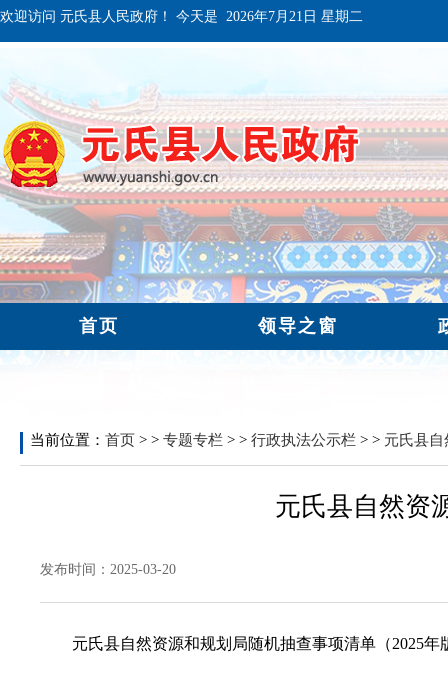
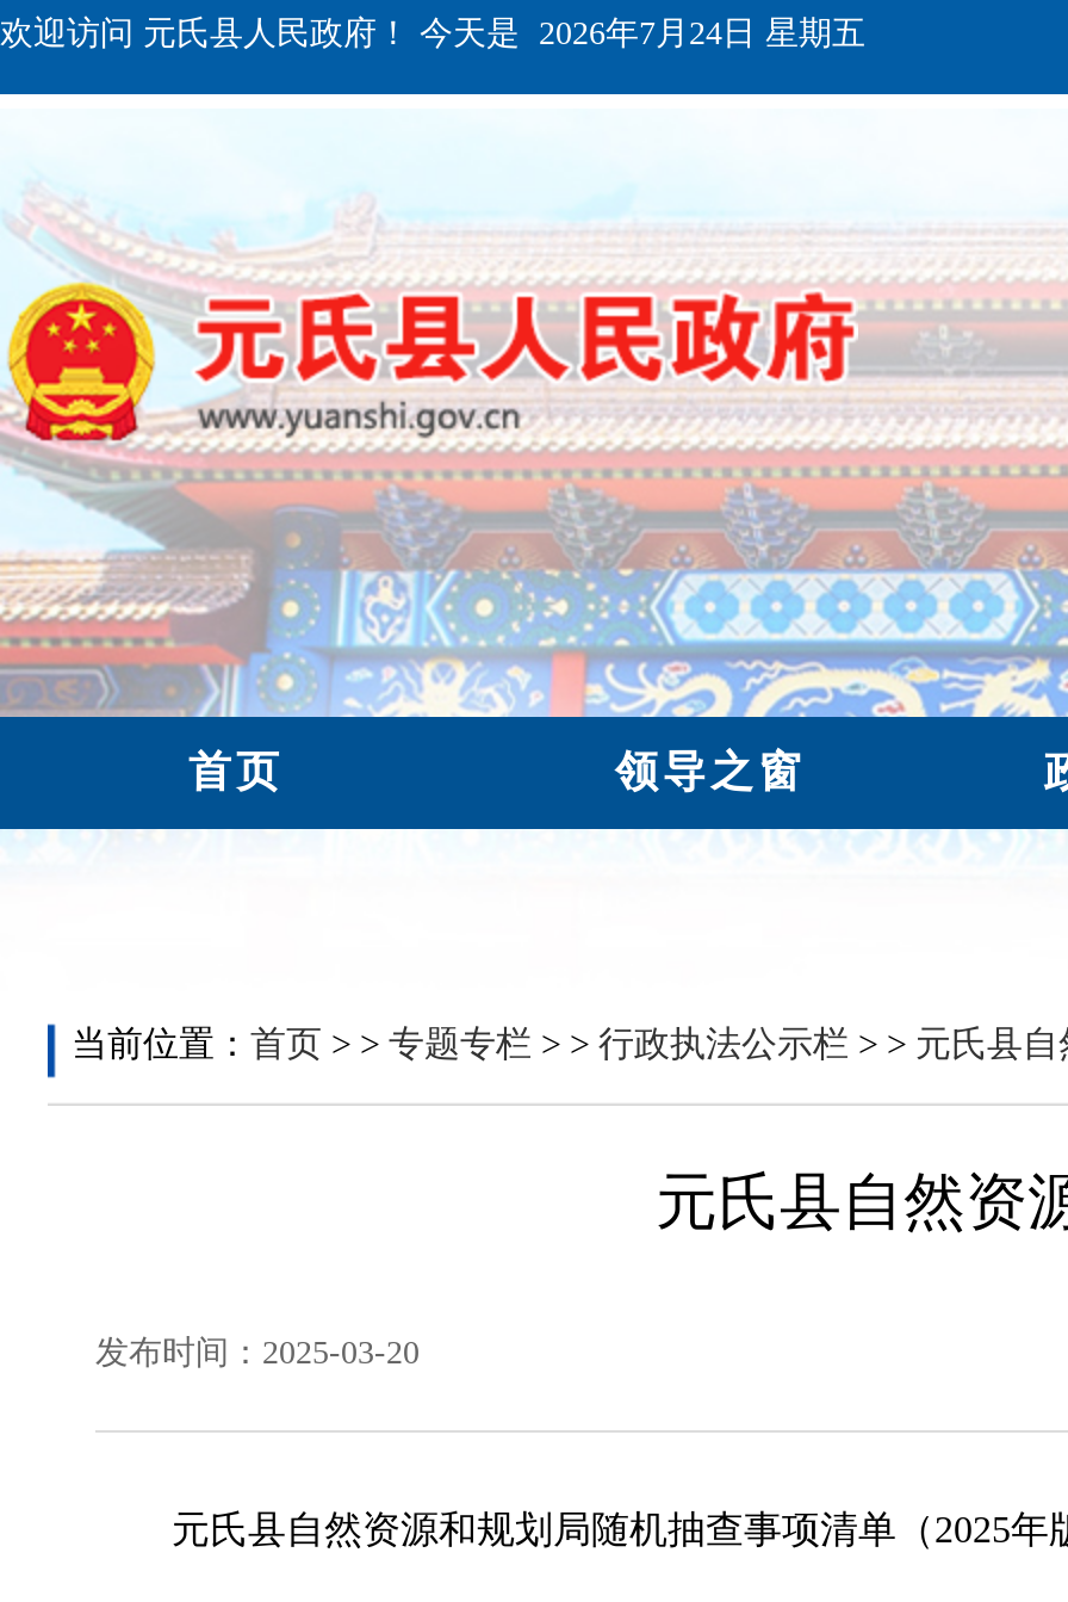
[0,9,367,24] 欢迎访问 元氏县人民政府！ 今天是2026年7月21日 星期二 -> [0,16,875,51] 欢迎访问 元氏县人民政府！ 今天是2026年7月24日 星期五

